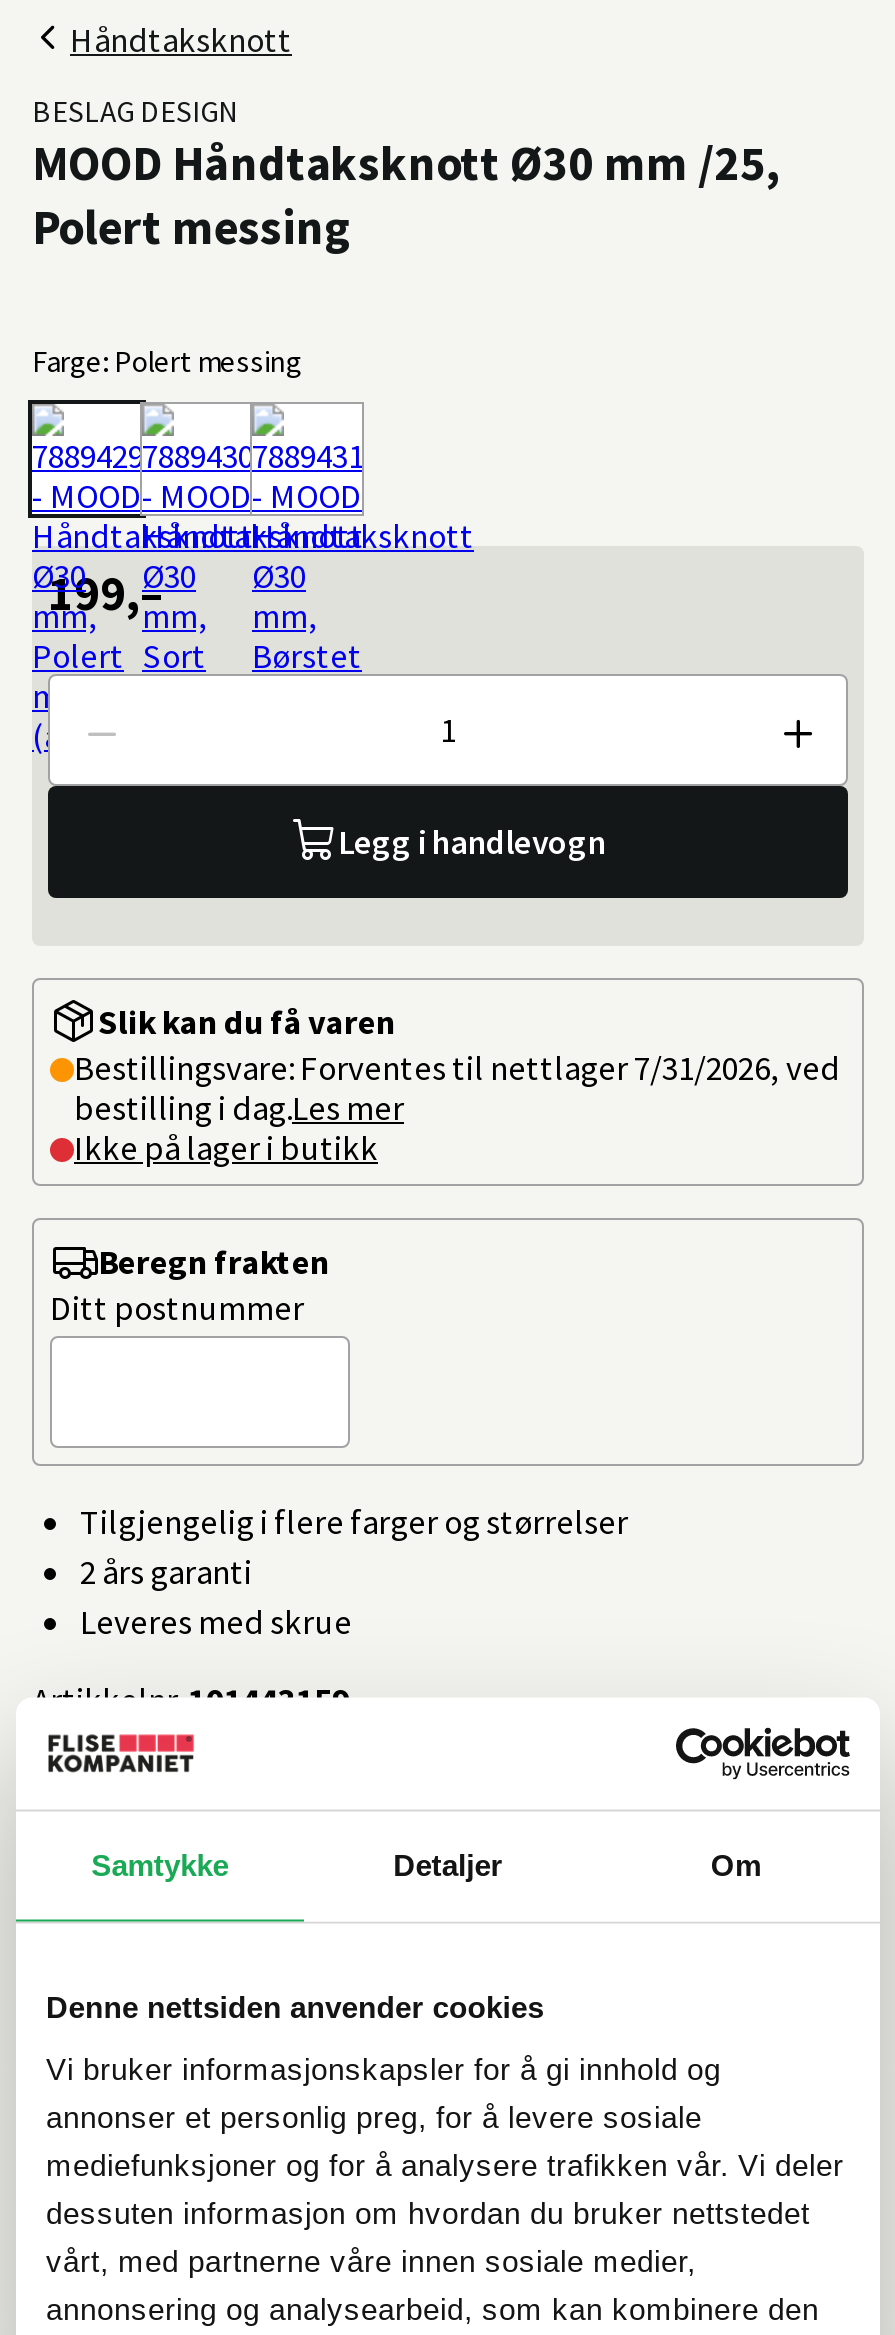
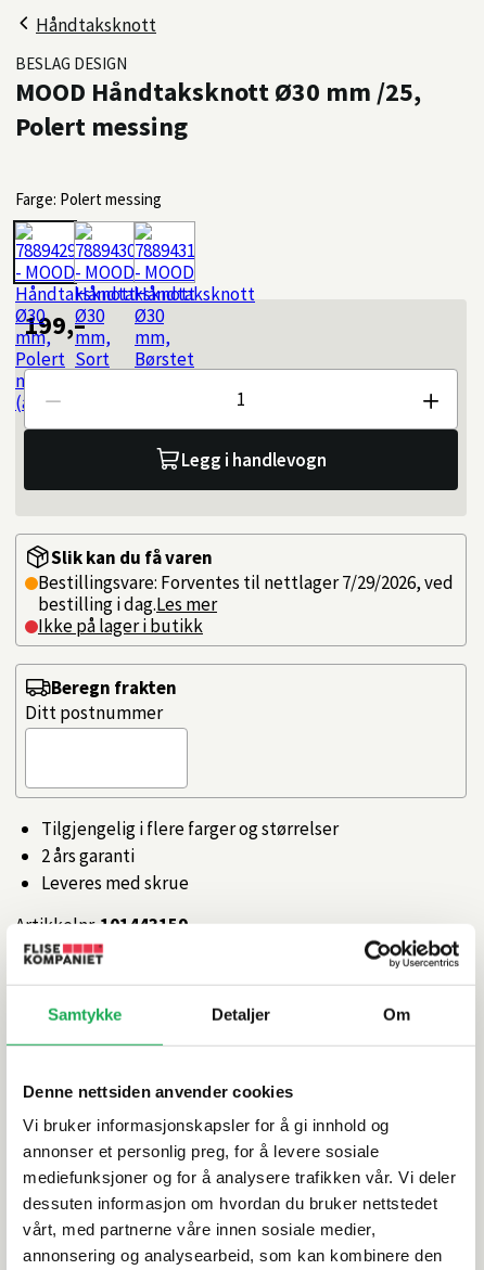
[74,1046,840,1090] Bestillingsvare: Forventes til nettlager 7/31/2026, ved -> [38,570,454,594] Bestillingsvare: Forventes til nettlager 7/29/2026, ved

